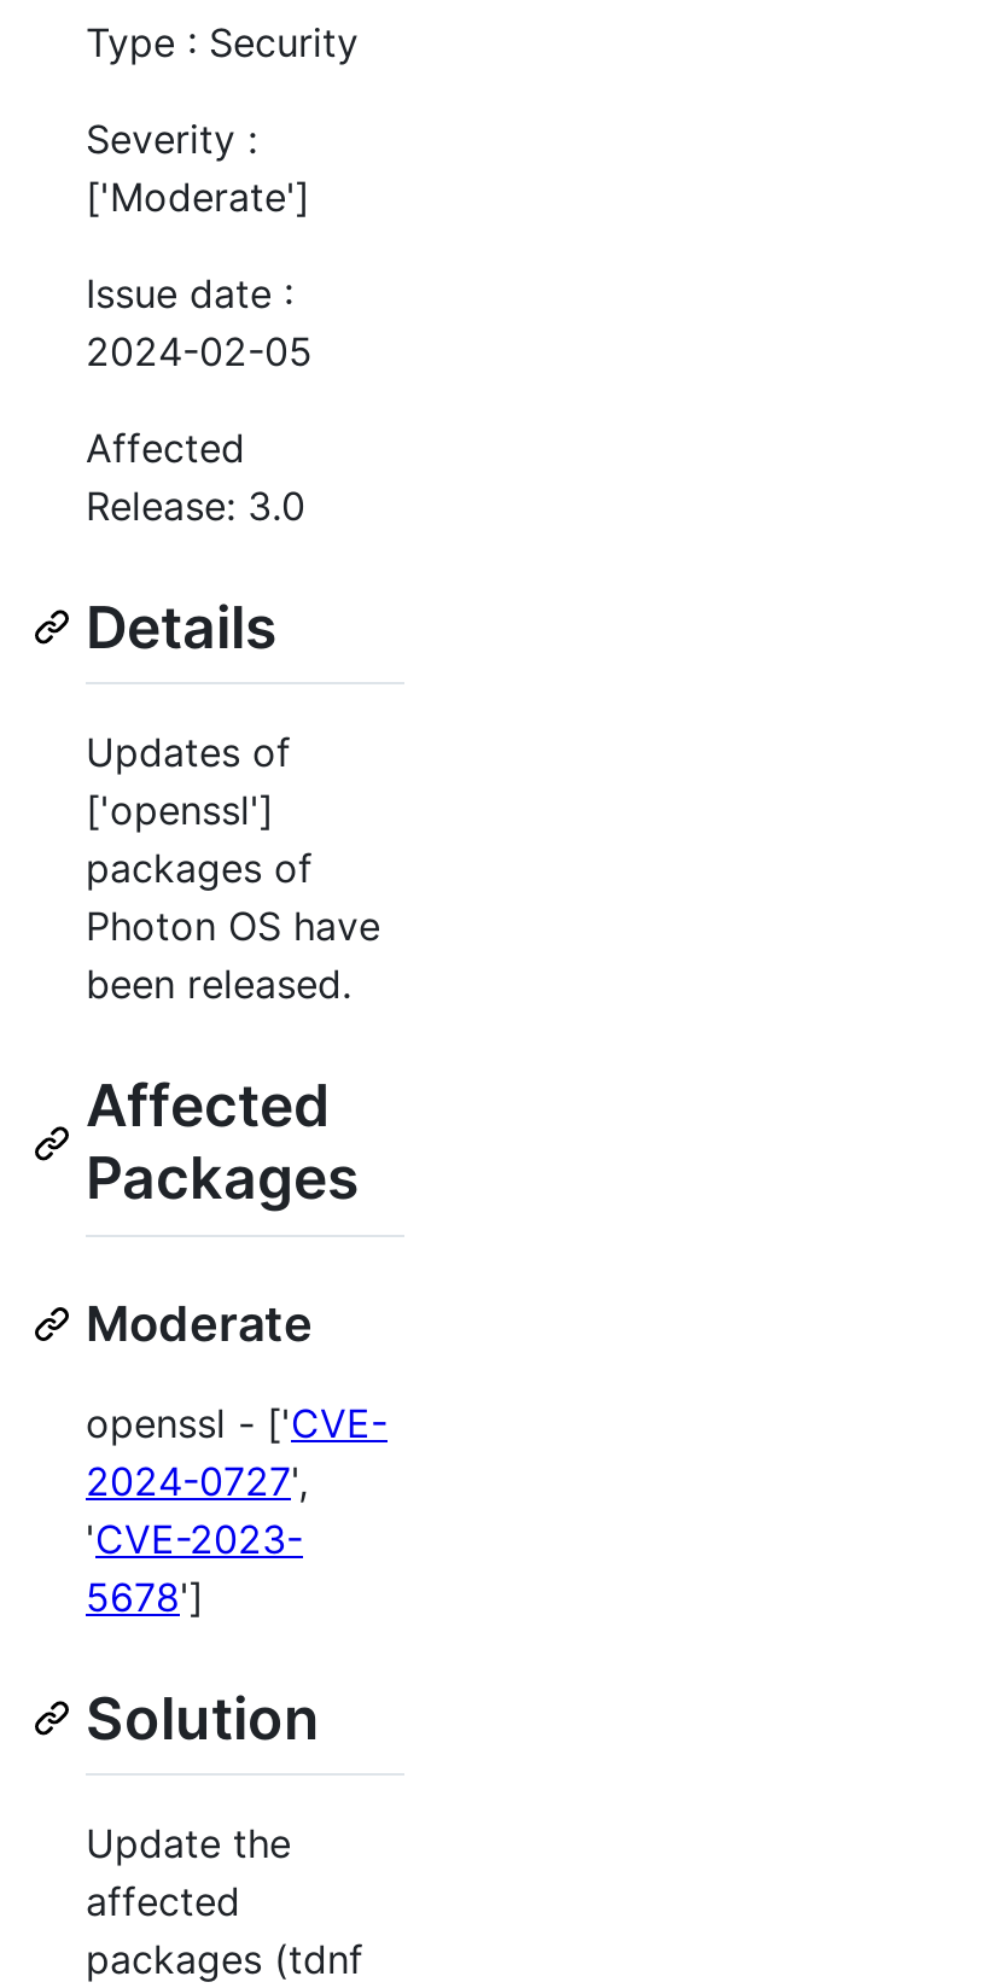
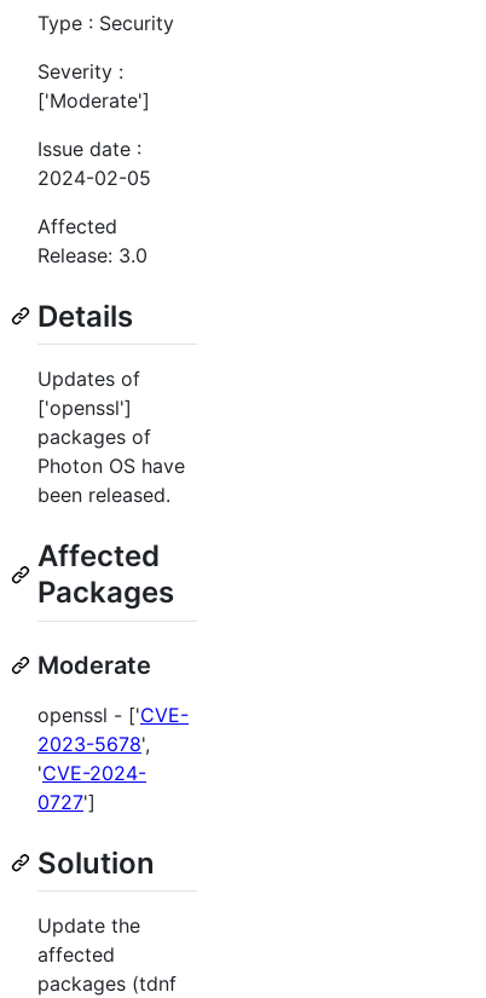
[86,1456,308,1620] 2024-0727', | 'CVE-2023- | 5678'] -> [37,731,150,814] 2023-5678', | 'CVE-2024- | 0727']

